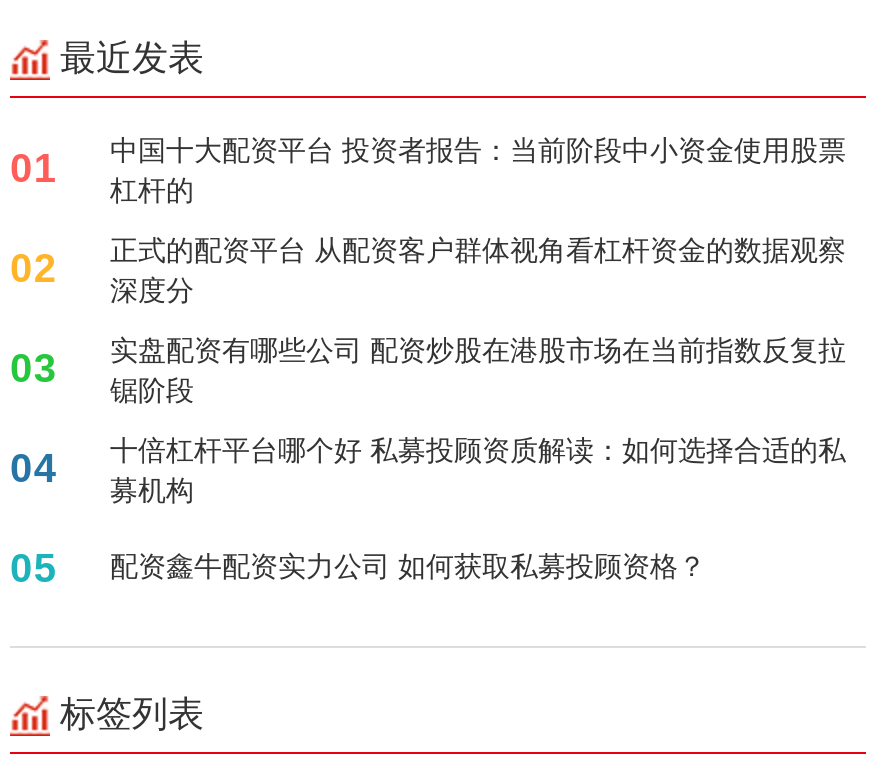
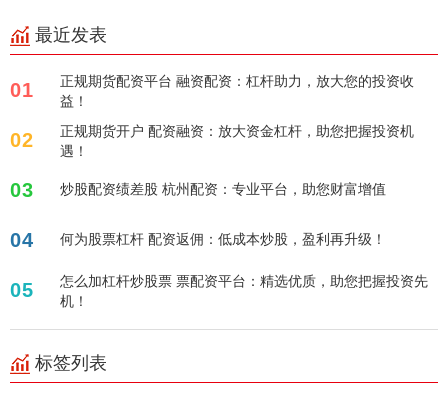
[110,129,846,207] 中国十大配资平台 投资者报告：当前阶段中小资金使用股票 | 杠杆的 -> [60,70,414,109] 正规期货配资平台 融资配资：杠杆助力，放大您的投资收 | 益！
[110,229,846,307] 正式的配资平台 从配资客户群体视角看杠杆资金的数据观察 | 深度分 -> [60,120,414,159] 正规期货开户 配资融资：放大资金杠杆，助您把握投资机 | 遇！
[110,329,846,407] 实盘配资有哪些公司 配资炒股在港股市场在当前指数反复拉 | 锯阶段 -> [60,178,386,197] 炒股配资绩差股 杭州配资：专业平台，助您财富增值
[110,429,846,507] 十倍杠杆平台哪个好 私募投顾资质解读：如何选择合适的私 | 募机构 -> [60,228,386,247] 何为股票杠杆 配资返佣：低成本炒股，盈利再升级！
[110,545,706,583] 配资鑫牛配资实力公司 如何获取私募投顾资格？ -> [60,270,428,309] 怎么加杠杆炒股票 票配资平台：精选优质，助您把握投资先 | 机！

